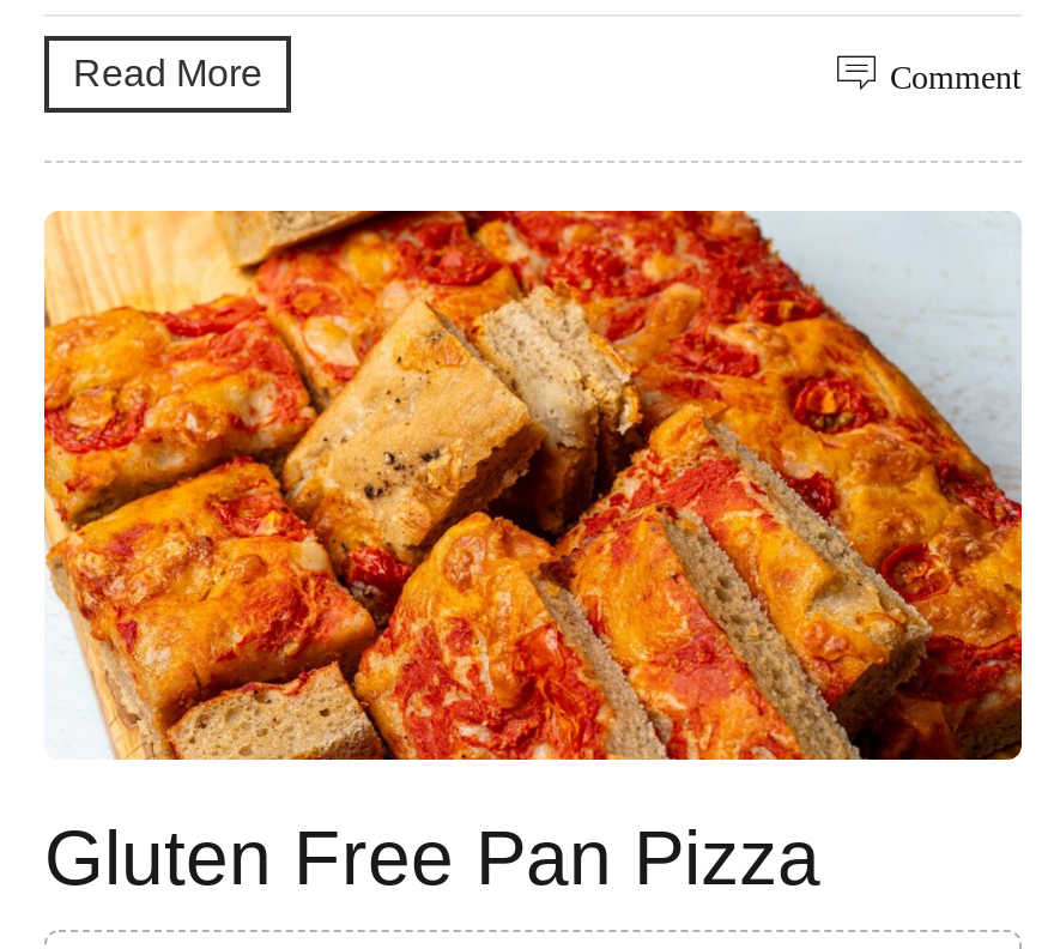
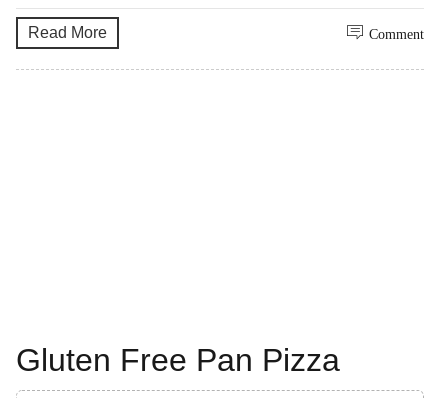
[42,208,1024,762] [image] -> none

